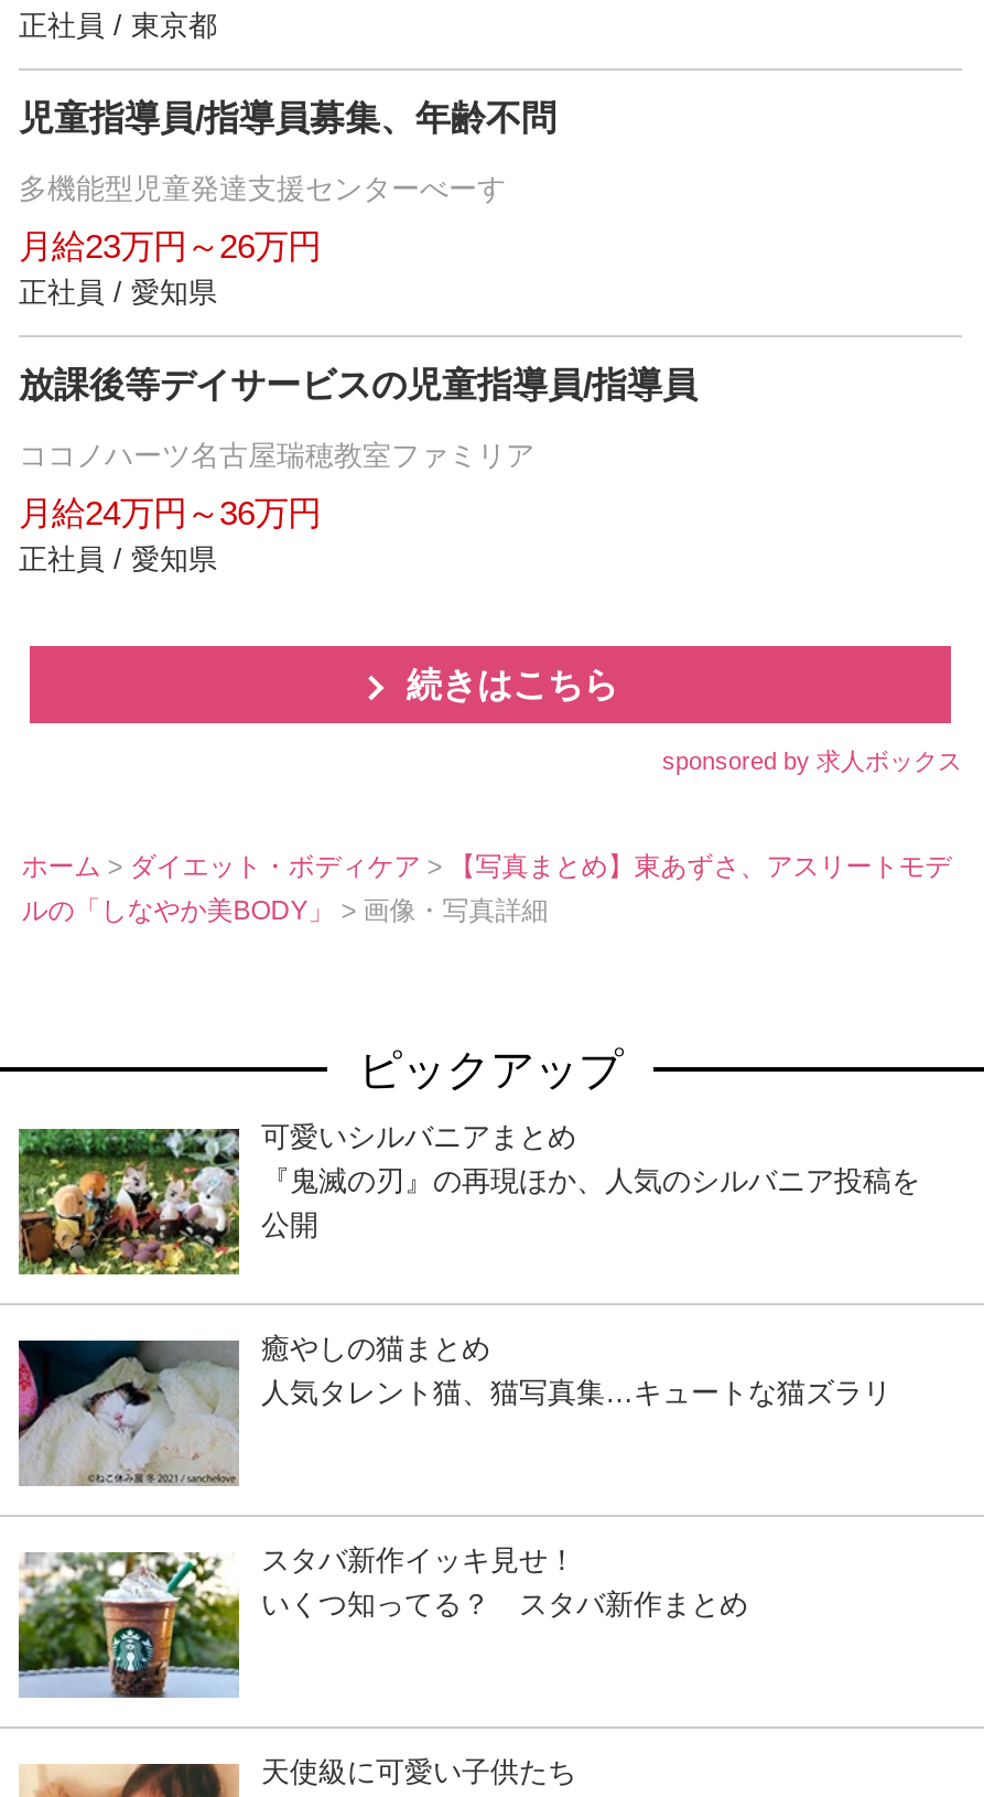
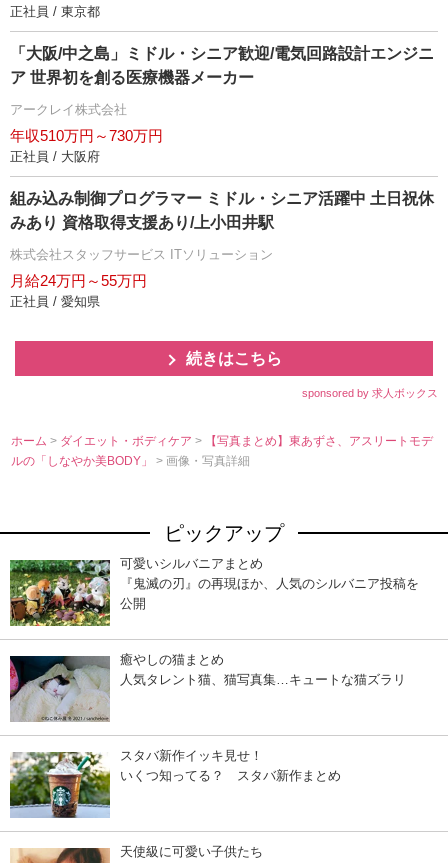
[19,100,556,137] 児童指導員/指導員募集、年齢不問 -> [10,45,434,86] 「大阪/中之島」ミドル・シニア歓迎/電気回路設計エンジニ | ア 世界初を創る医療機器メーカー
[19,173,506,206] 多機能型児童発達支援センターべーす -> [10,102,127,117] アークレイ株式会社
[19,228,321,309] 月給23万円～26万円 | 正社員 / 愛知県 -> [10,127,163,164] 年収510万円～730万円 | 正社員 / 大阪府
[19,367,698,404] 放課後等デイサービスの児童指導員/指導員 -> [10,190,434,231] 組み込み制御プログラマー ミドル・シニア活躍中 土日祝休 | みあり 資格取得支援あり/上小田井駅
[19,439,534,473] ココノハーツ名古屋瑞穂教室ファミリア -> [10,247,273,262] 株式会社スタッフサービス ITソリューション
[19,495,321,532] 月給24万円～36万円 -> [10,272,147,289] 月給24万円～55万円

